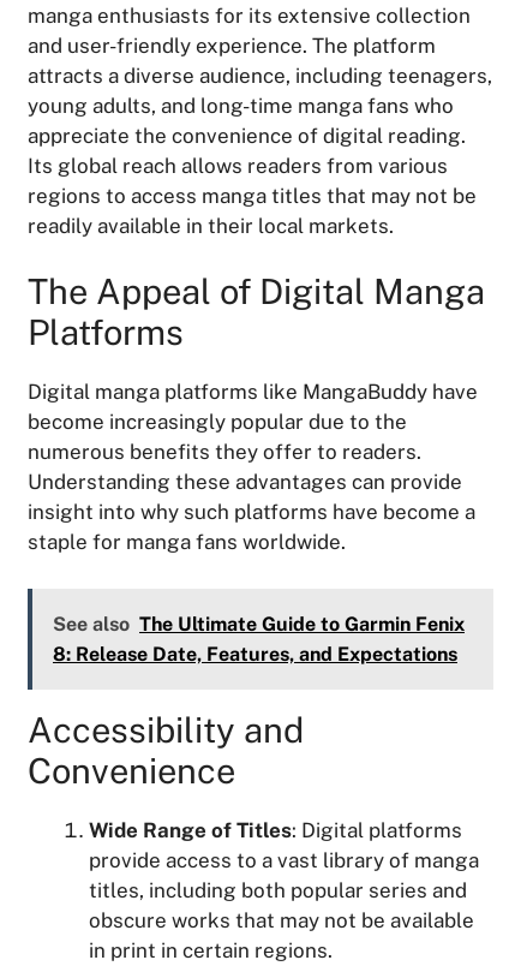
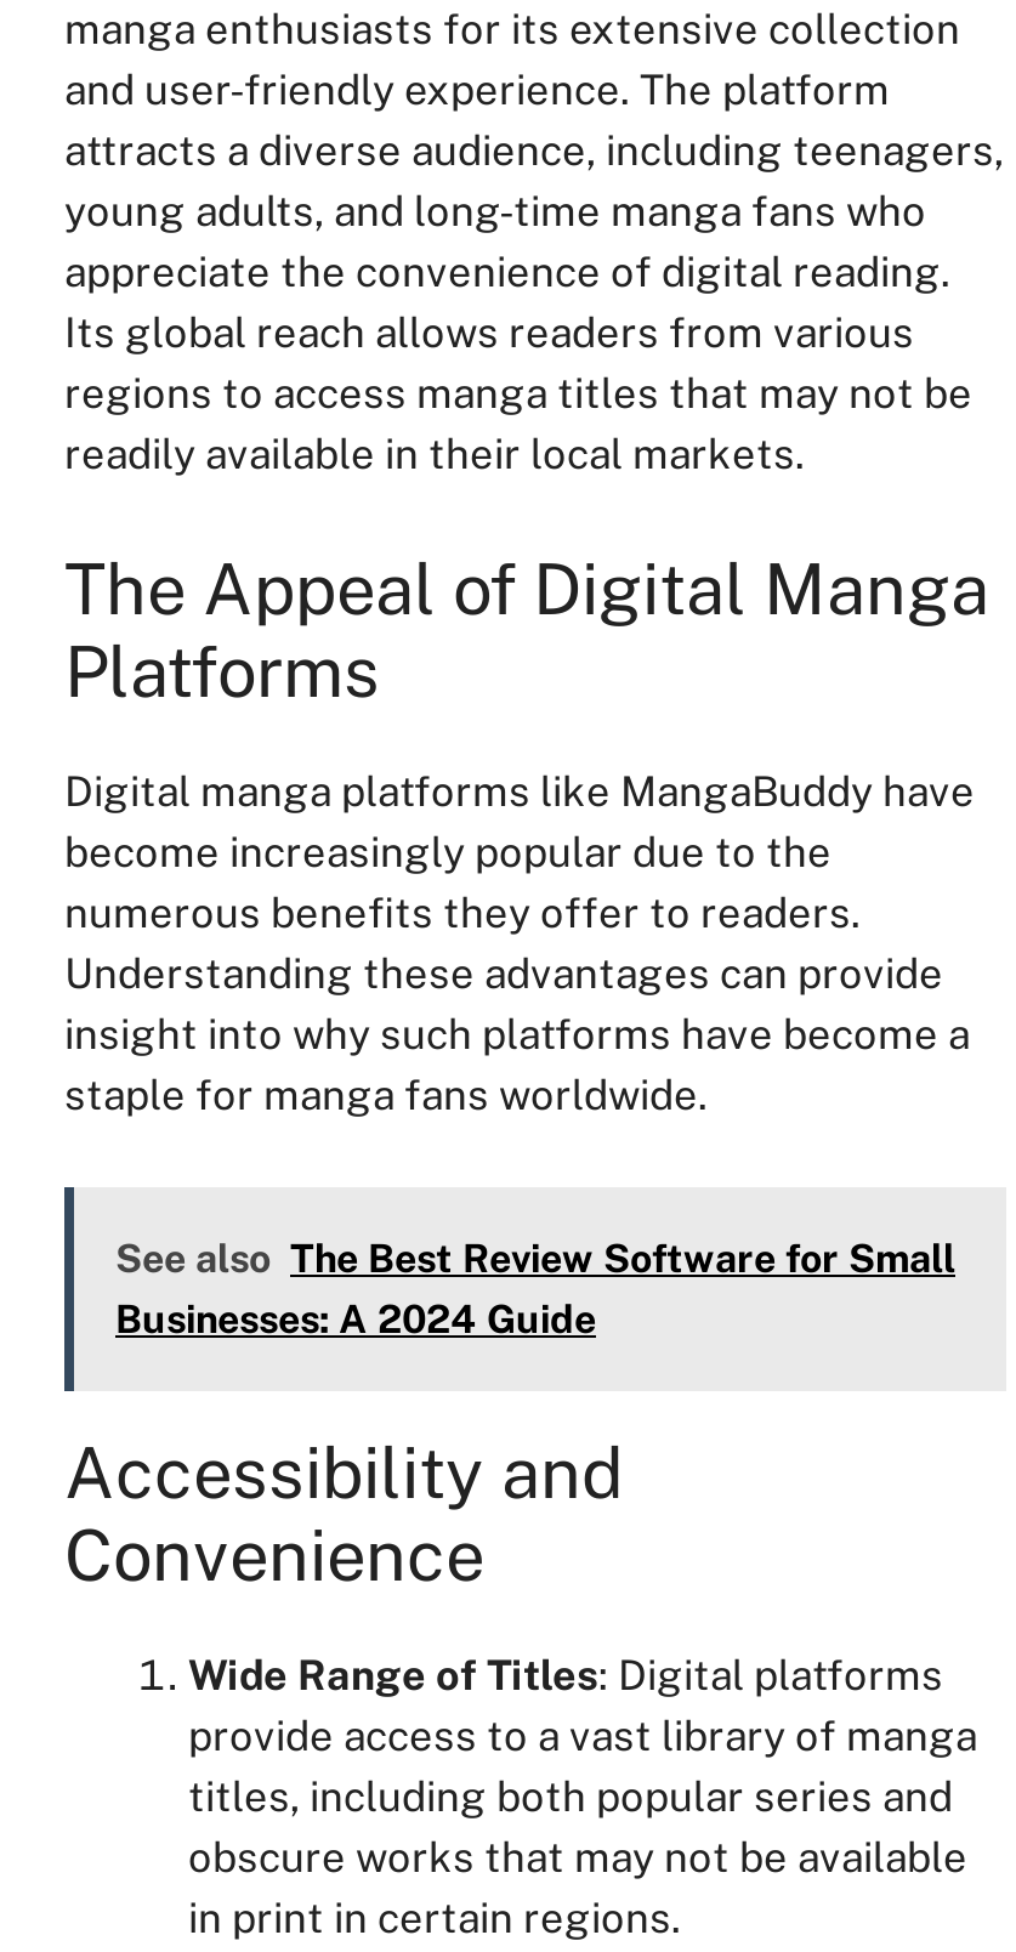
[53,612,465,665] See also The Ultimate Guide to Garmin Fenix | 8: Release Date, Features, and Expectations -> [115,1237,955,1344] See also The Best Review Software for Small | Businesses: A 2024 Guide

